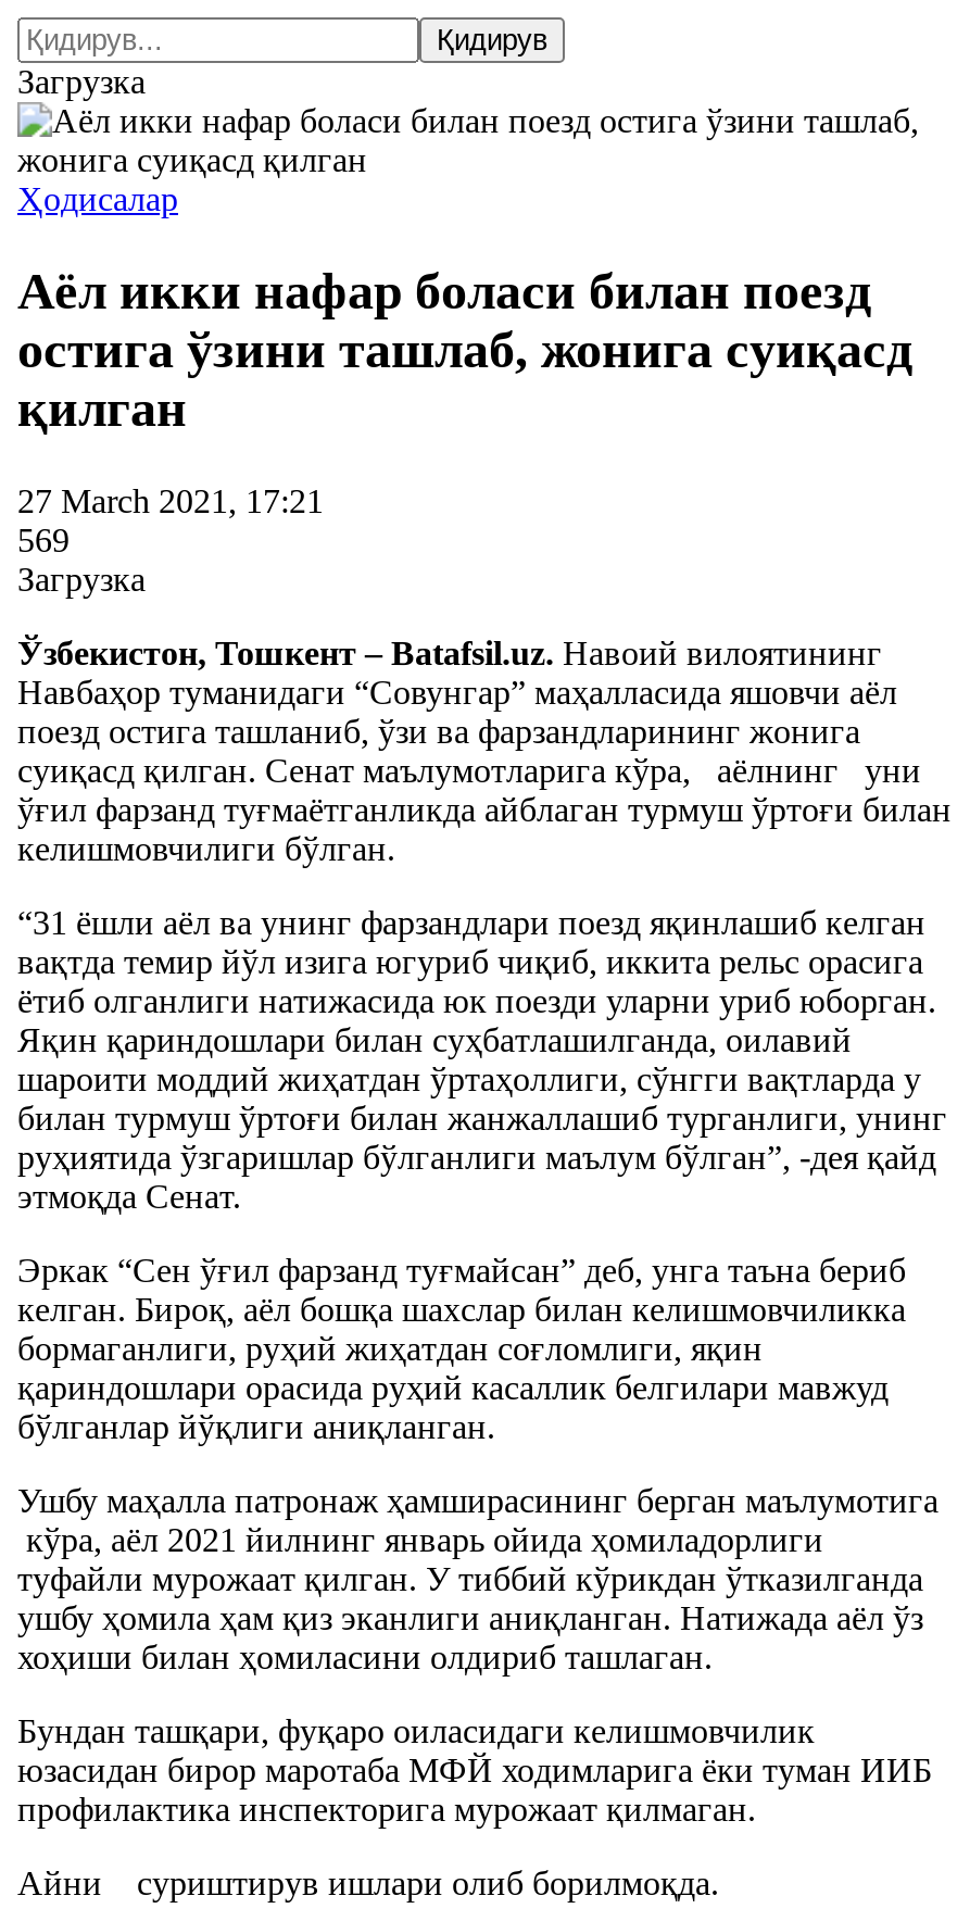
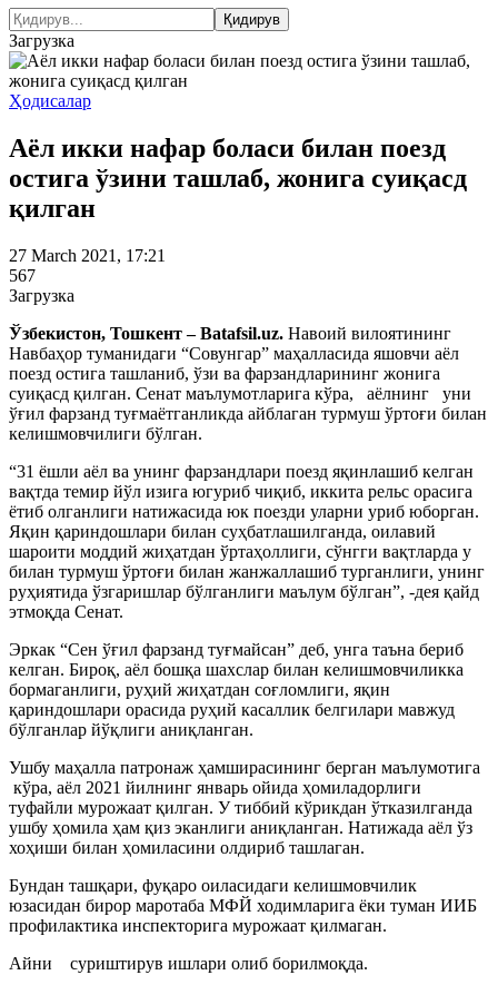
[17,521,70,558] 569 -> [9,266,36,285] 567

